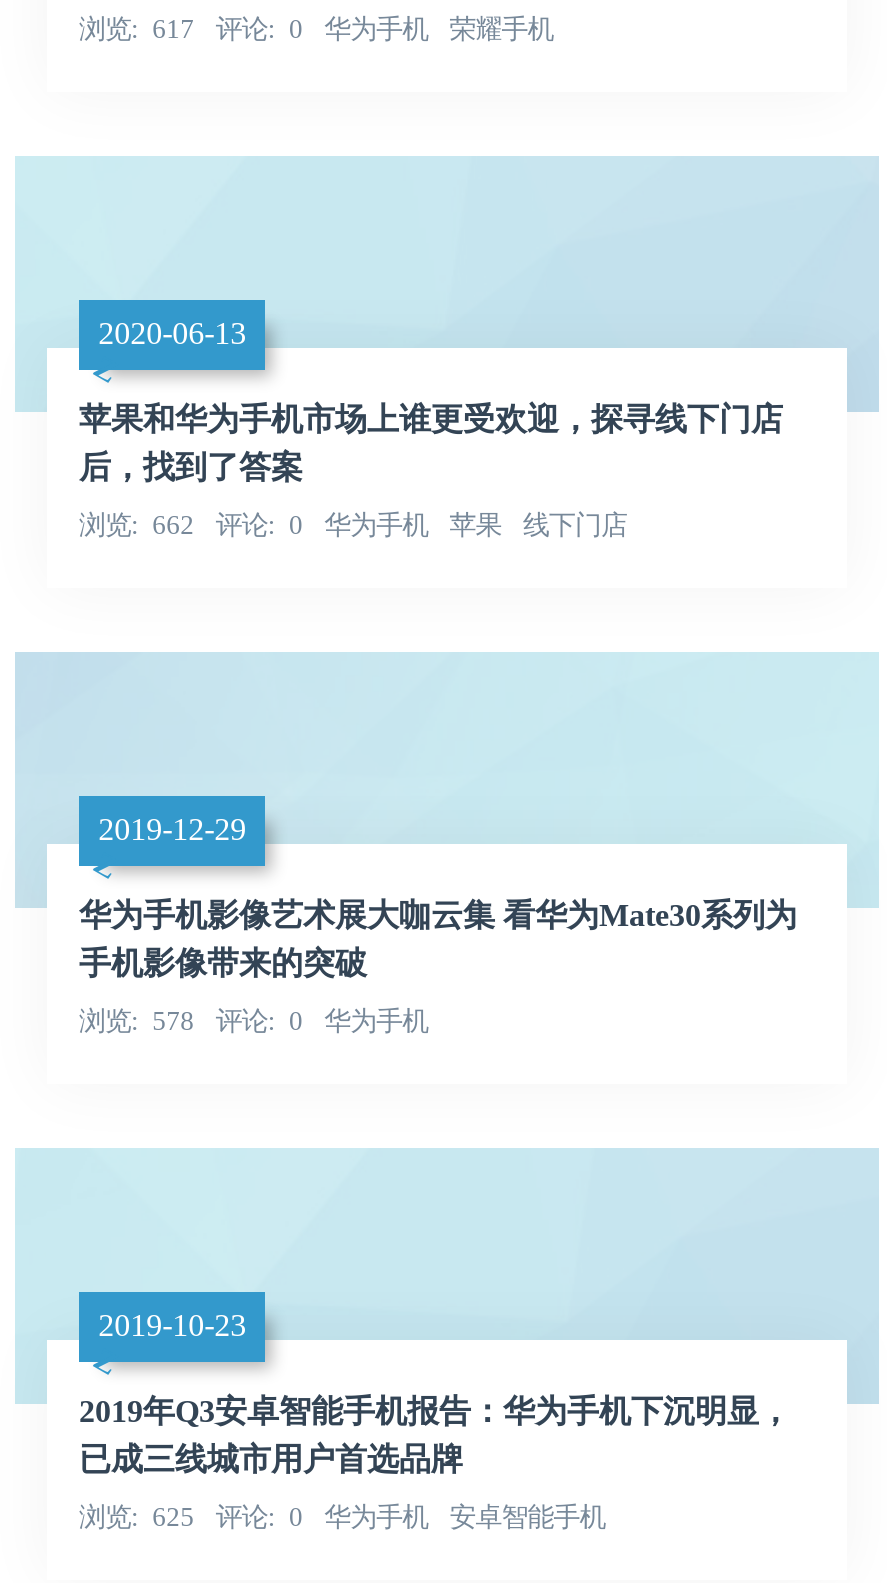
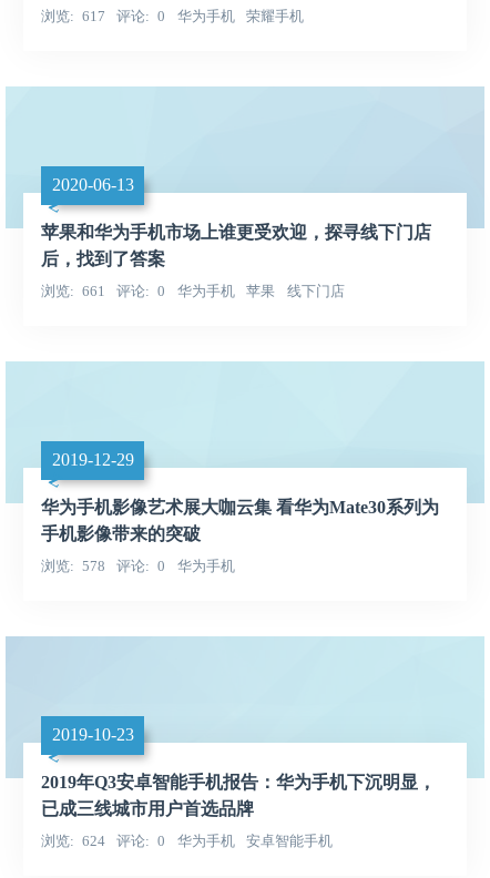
[79,510,627,540] 浏览 662 评论 0 华为手机 苹果 线下门店 -> [41,283,345,299] 浏览 661 评论 0 华为手机 苹果 线下门店
[79,1502,606,1532] 浏览 625 评论 0 华为手机 安卓智能手机 -> [41,832,333,849] 浏览 624 评论 0 华为手机 安卓智能手机

